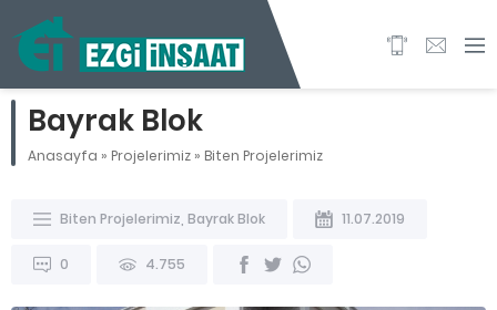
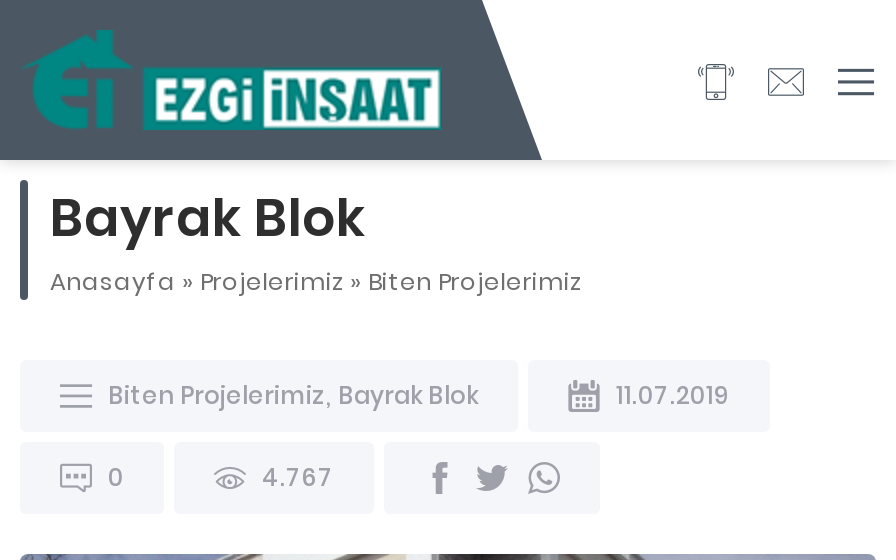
[145,255,185,273] 4.755 -> [262,460,334,494] 4.767

